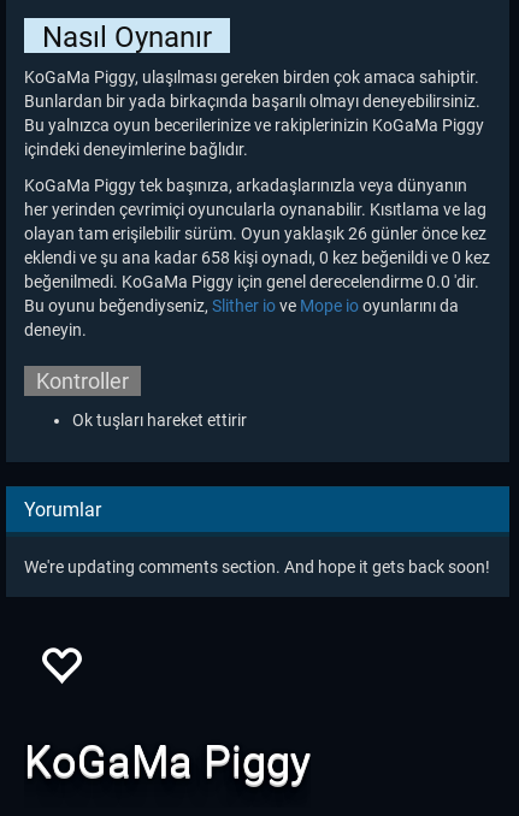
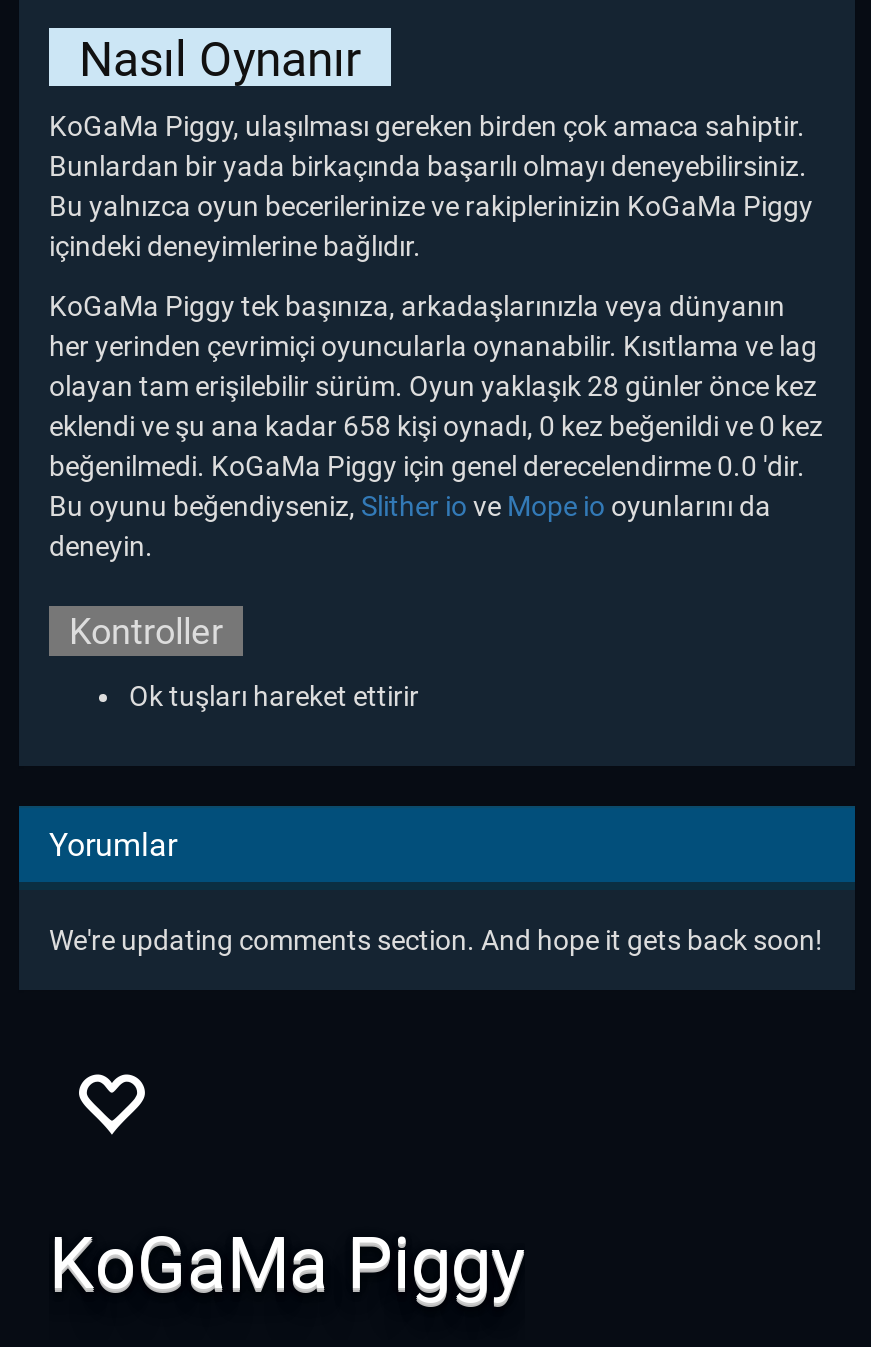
[24,224,486,243] olayan tam erişilebilir sürüm. Oyun yaklaşık 26 günler önce kez -> [49,370,817,402] olayan tam erişilebilir sürüm. Oyun yaklaşık 28 günler önce kez

